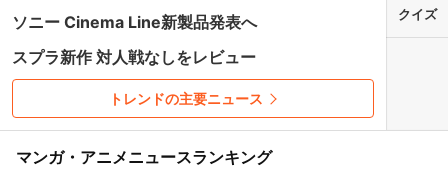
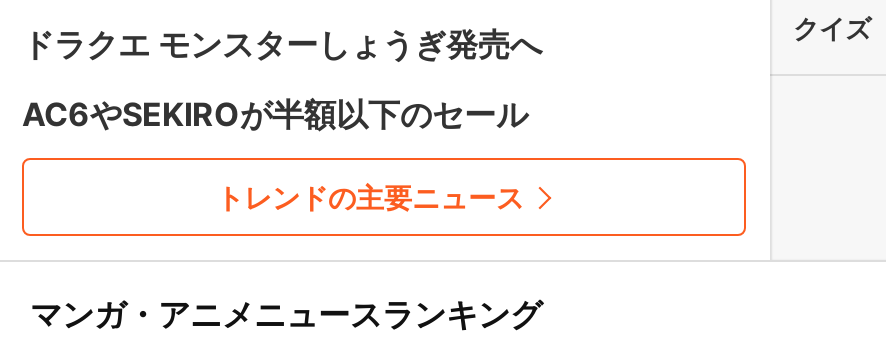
[12,12,257,32] ソニー Cinema Line新製品発表へ -> [22,24,542,64] ドラクエ モンスターしょうぎ発売へ
[12,47,256,67] スプラ新作 対人戦なしをレビュー -> [22,94,528,134] AC6やSEKIROが半額以下のセール

